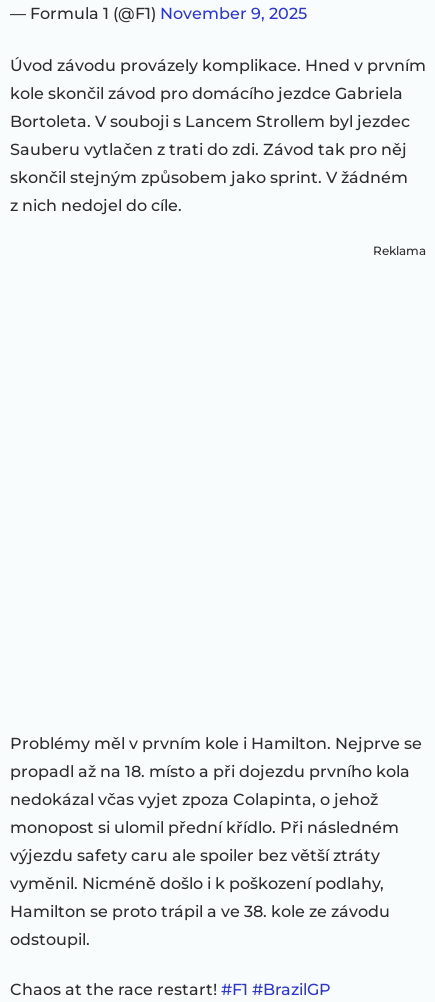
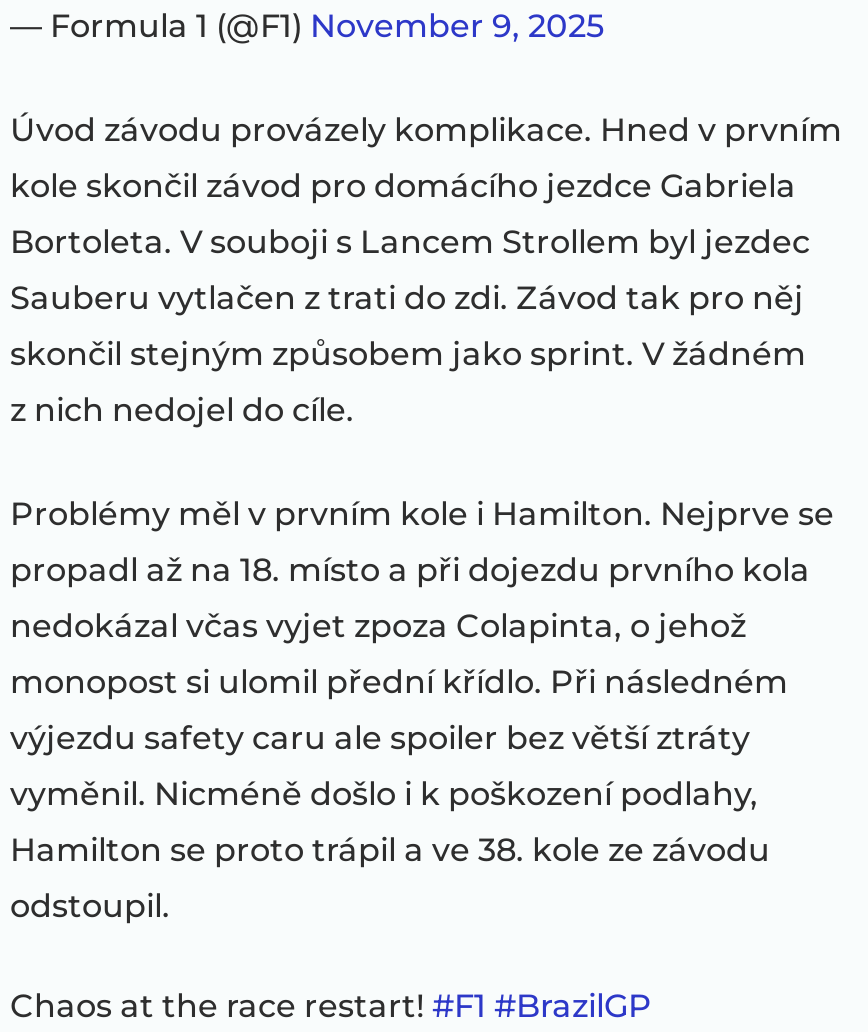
[373,243,426,258] Reklama -> none

